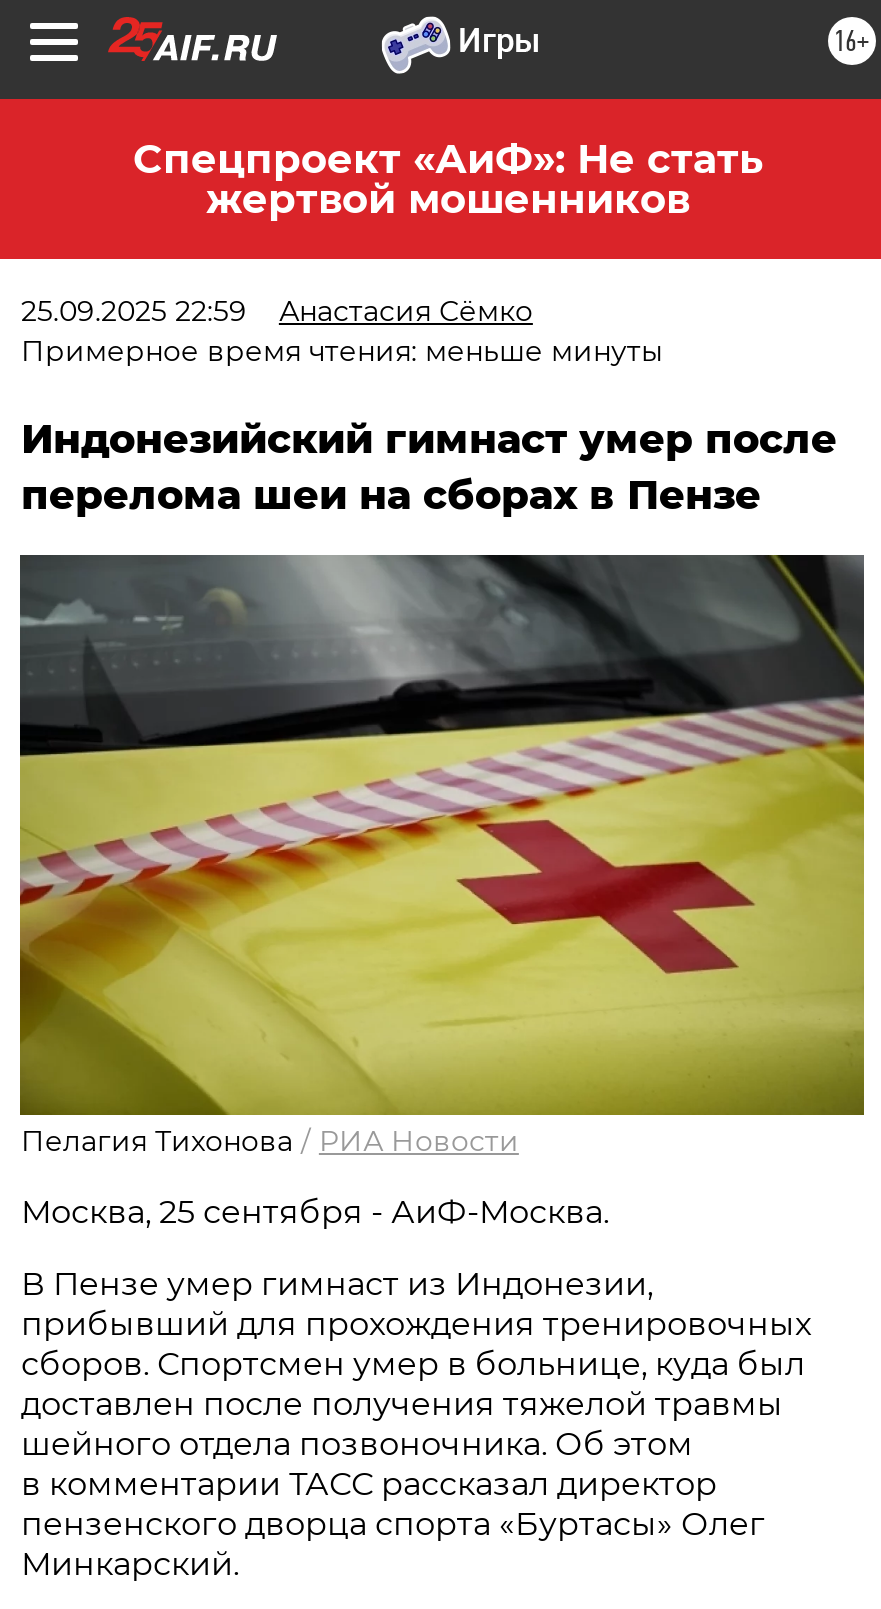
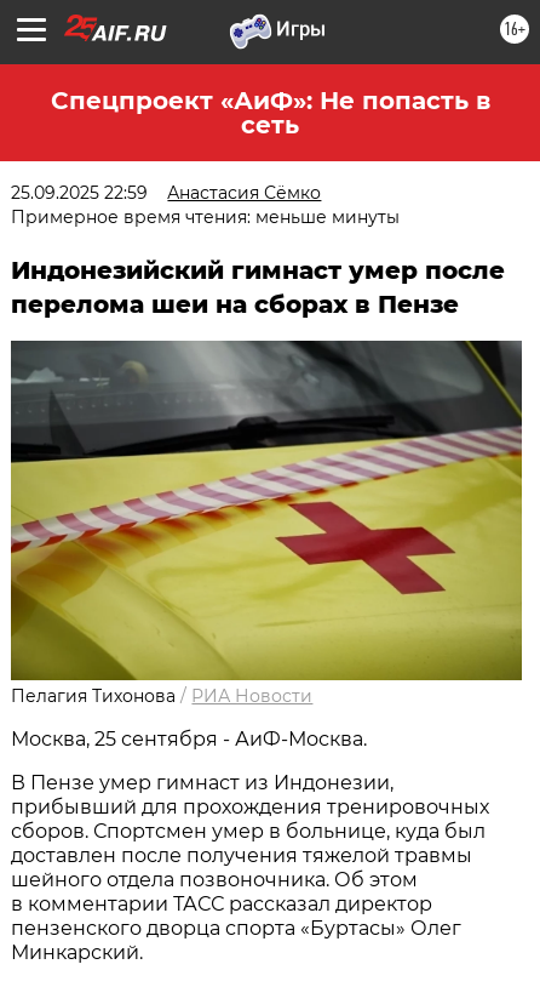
[133,135,763,223] Спецпроект «АиФ»: Не стать | жертвой мошенников -> [50,86,490,139] Спецпроект «АиФ»: Не попасть в | сеть

